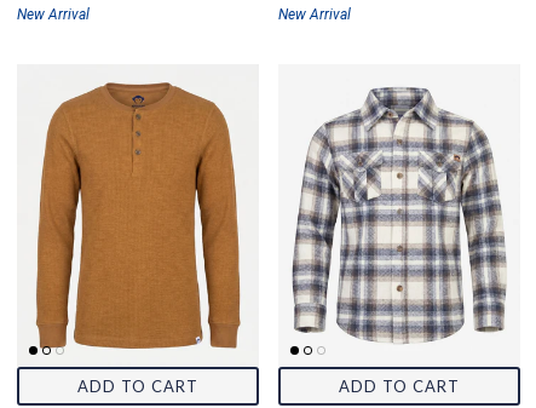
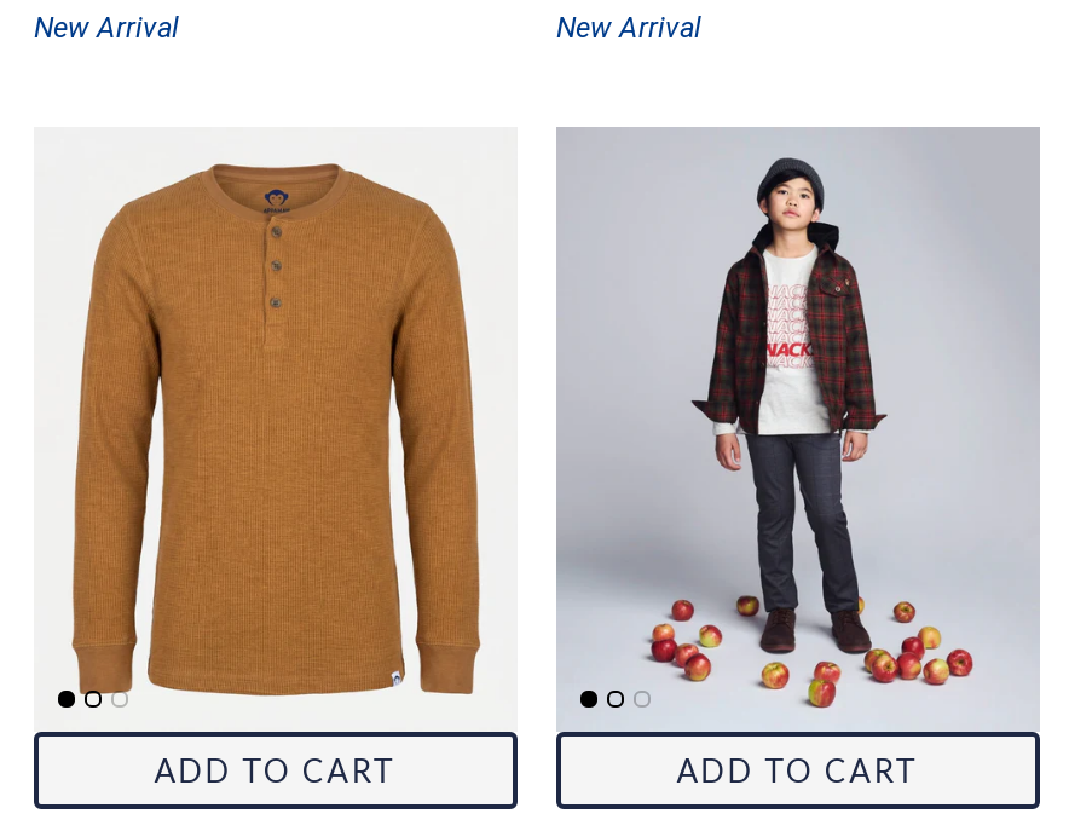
[279,65,519,364] [image] -> [556,127,1040,729] [image]

